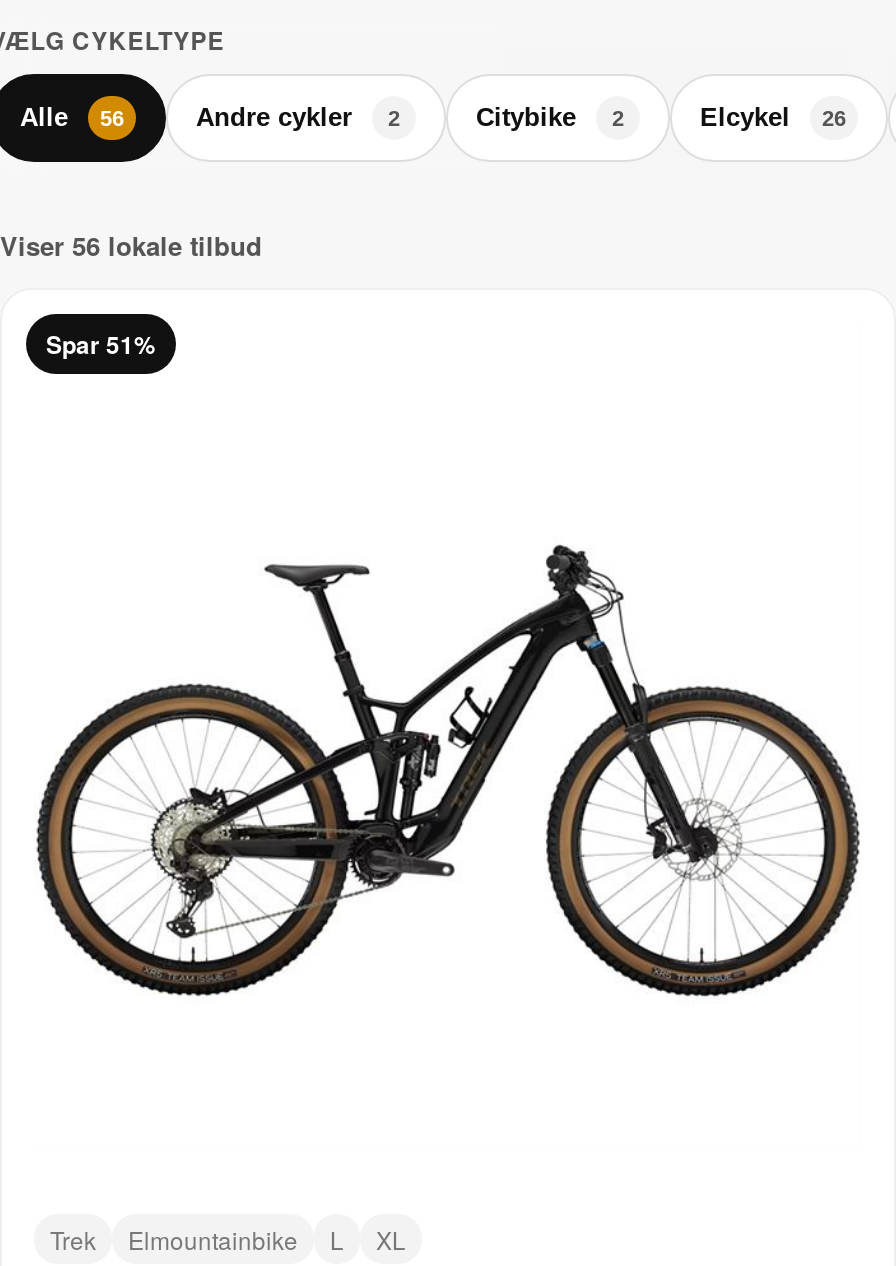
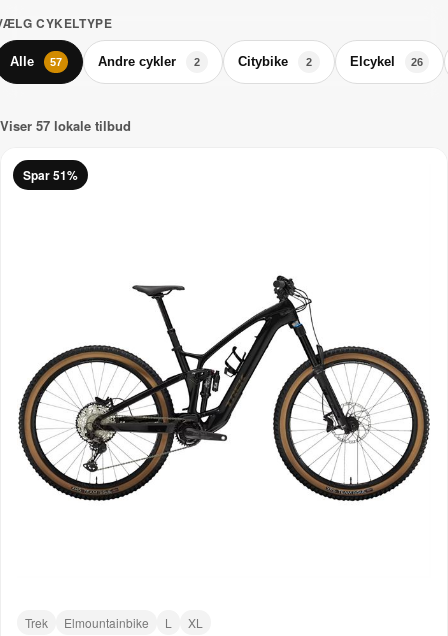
[20,102,124,132] Alle 56 -> [10,54,62,69] Alle 57
[0,226,262,264] Viser 56 lokale tilbud -> [0,116,131,135] Viser 57 lokale tilbud

